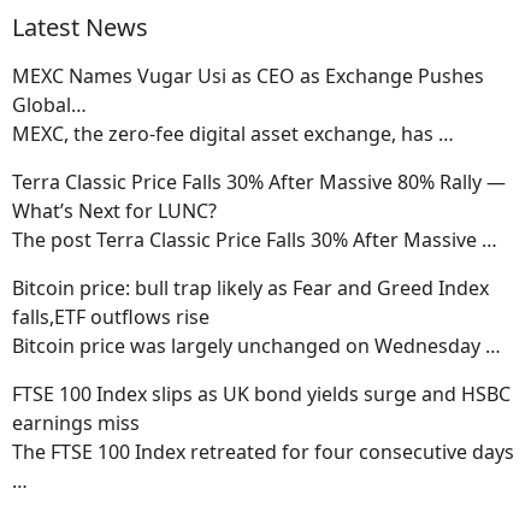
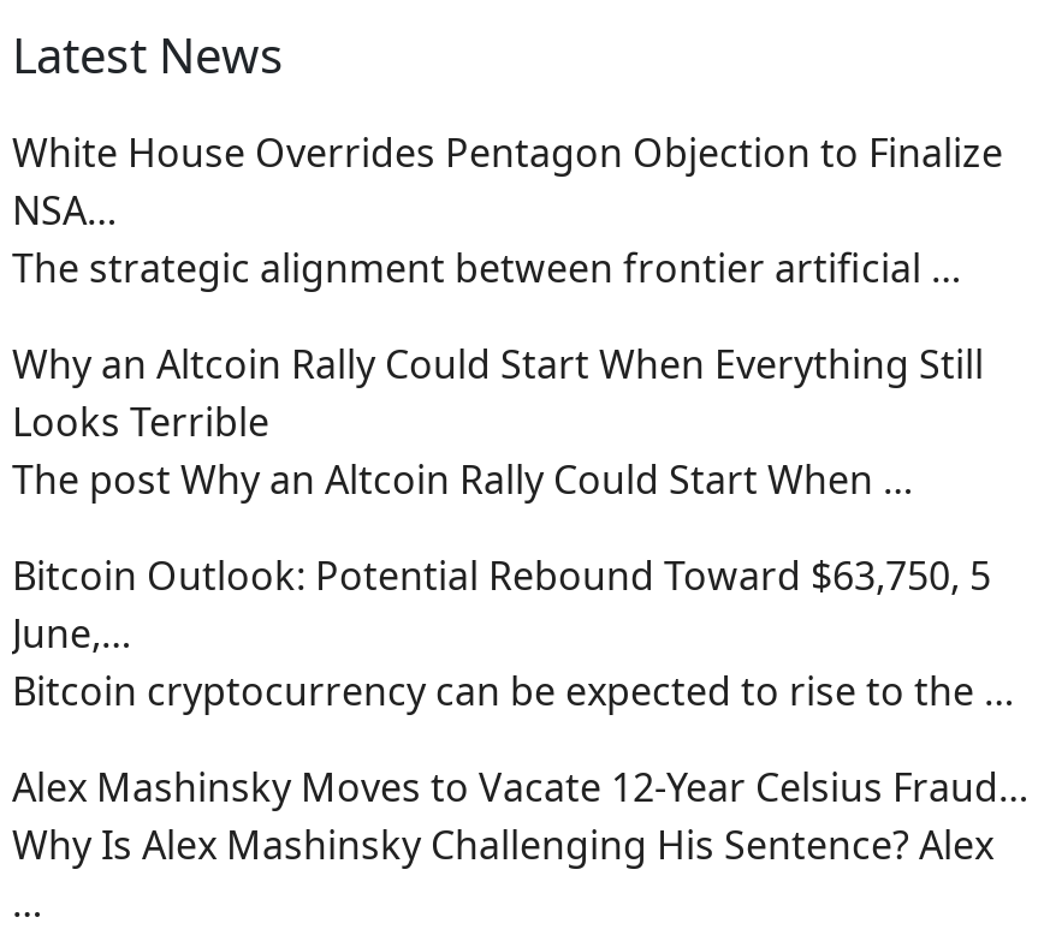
[12,63,484,148] MEXC Names Vugar Usi as CEO as Exchange Pushes | Global… | MEXC, the zero-fee digital asset exchange, has … -> [12,127,1003,296] White House Overrides Pentagon Objection to Finalize | NSA… | The strategic alignment between frontier artificial …
[12,169,506,254] Terra Classic Price Falls 30% After Massive 80% Rally — | What’s Next for LUNC? | The post Terra Classic Price Falls 30% After Massive … -> [12,339,984,507] Why an Altcoin Rally Could Start When Everything Still | Looks Terrible | The post Why an Altcoin Rally Could Start When …
[12,275,501,360] Bitcoin price: bull trap likely as Fear and Greed Index | falls,ETF outflows rise | Bitcoin price was largely unchanged on Wednesday … -> [12,550,1015,719] Bitcoin Outlook: Potential Rebound Toward $63,750, 5 | June,… | Bitcoin cryptocurrency can be expected to rise to the …
[12,381,514,466] FTSE 100 Index slips as UK bond yields surge and HSBC | earnings miss | The FTSE 100 Index retreated for four consecutive days -> [12,762,1030,872] Alex Mashinsky Moves to Vacate 12-Year Celsius Fraud… | Why Is Alex Mashinsky Challenging His Sentence? Alex

